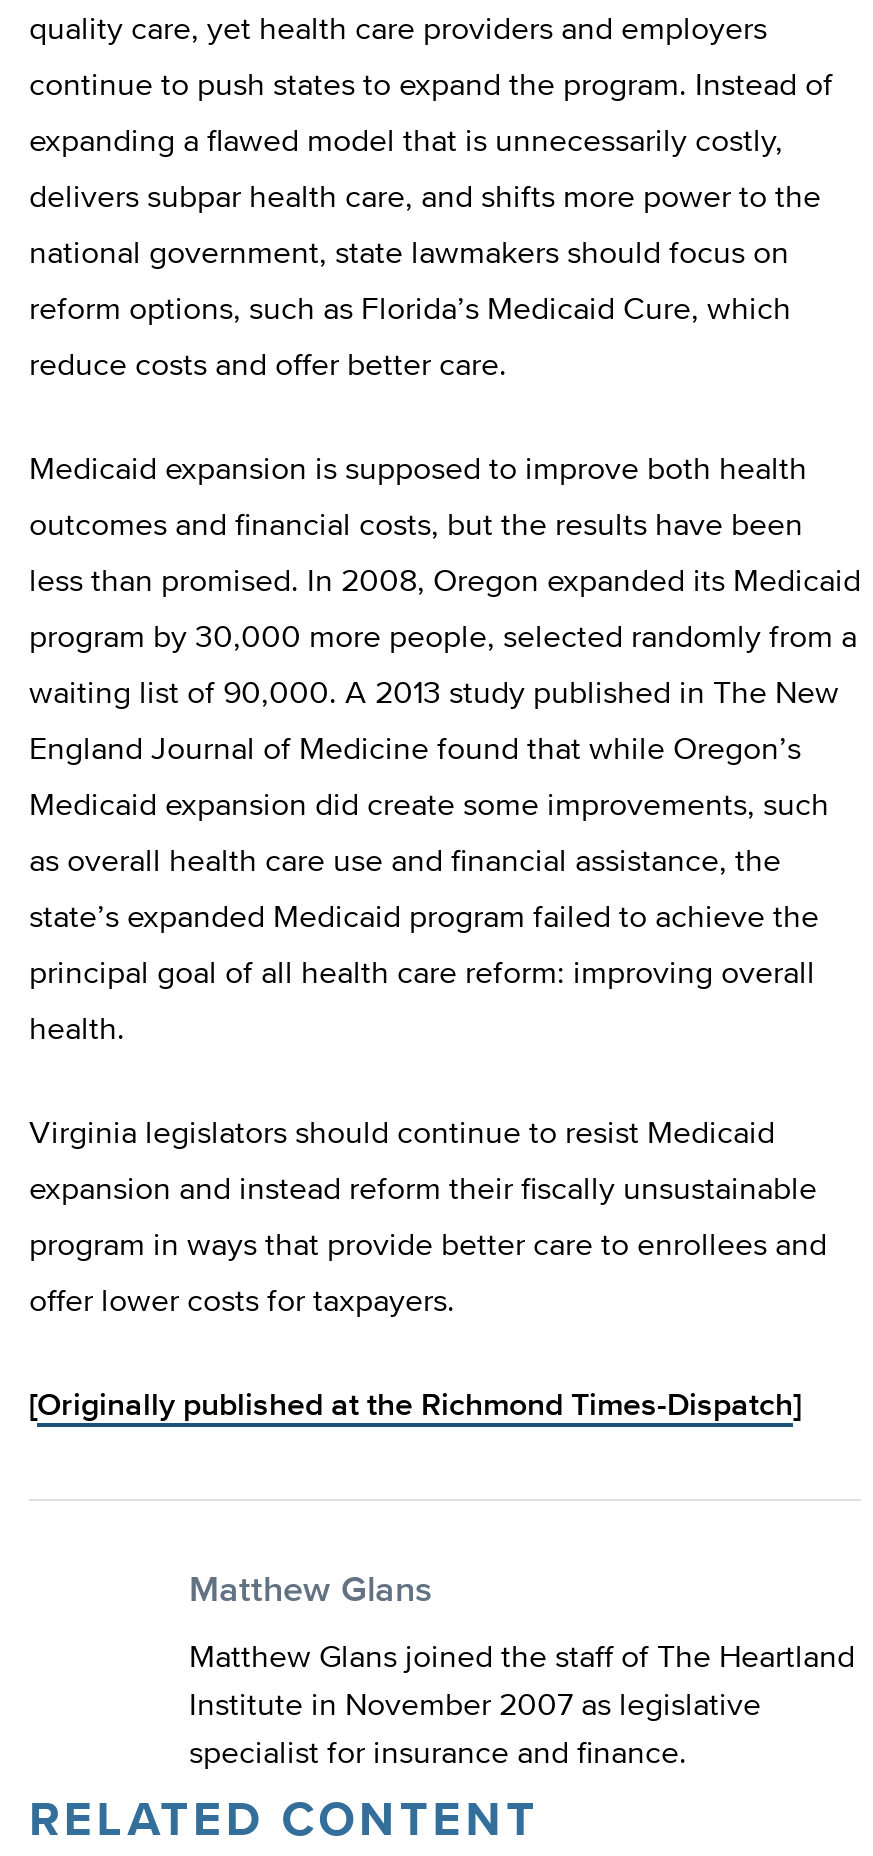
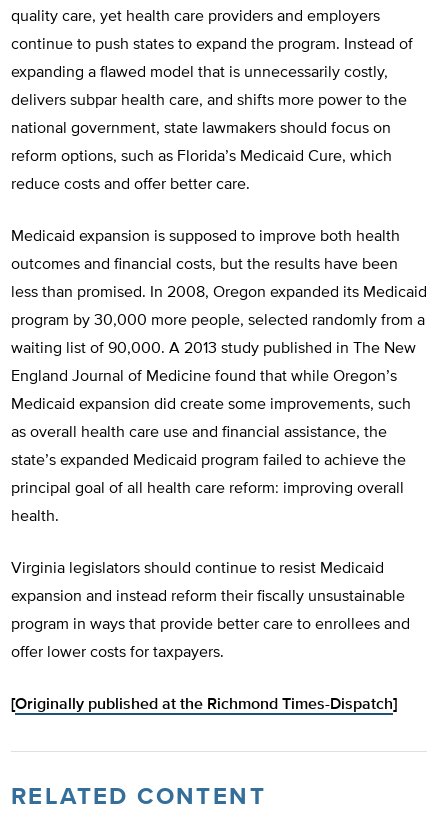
[189,1573,855,1771] Matthew Glans | Matthew Glans joined the staff of The Heartland | Institute in November 2007 as legislative | specialist for insurance and finance. -> none

